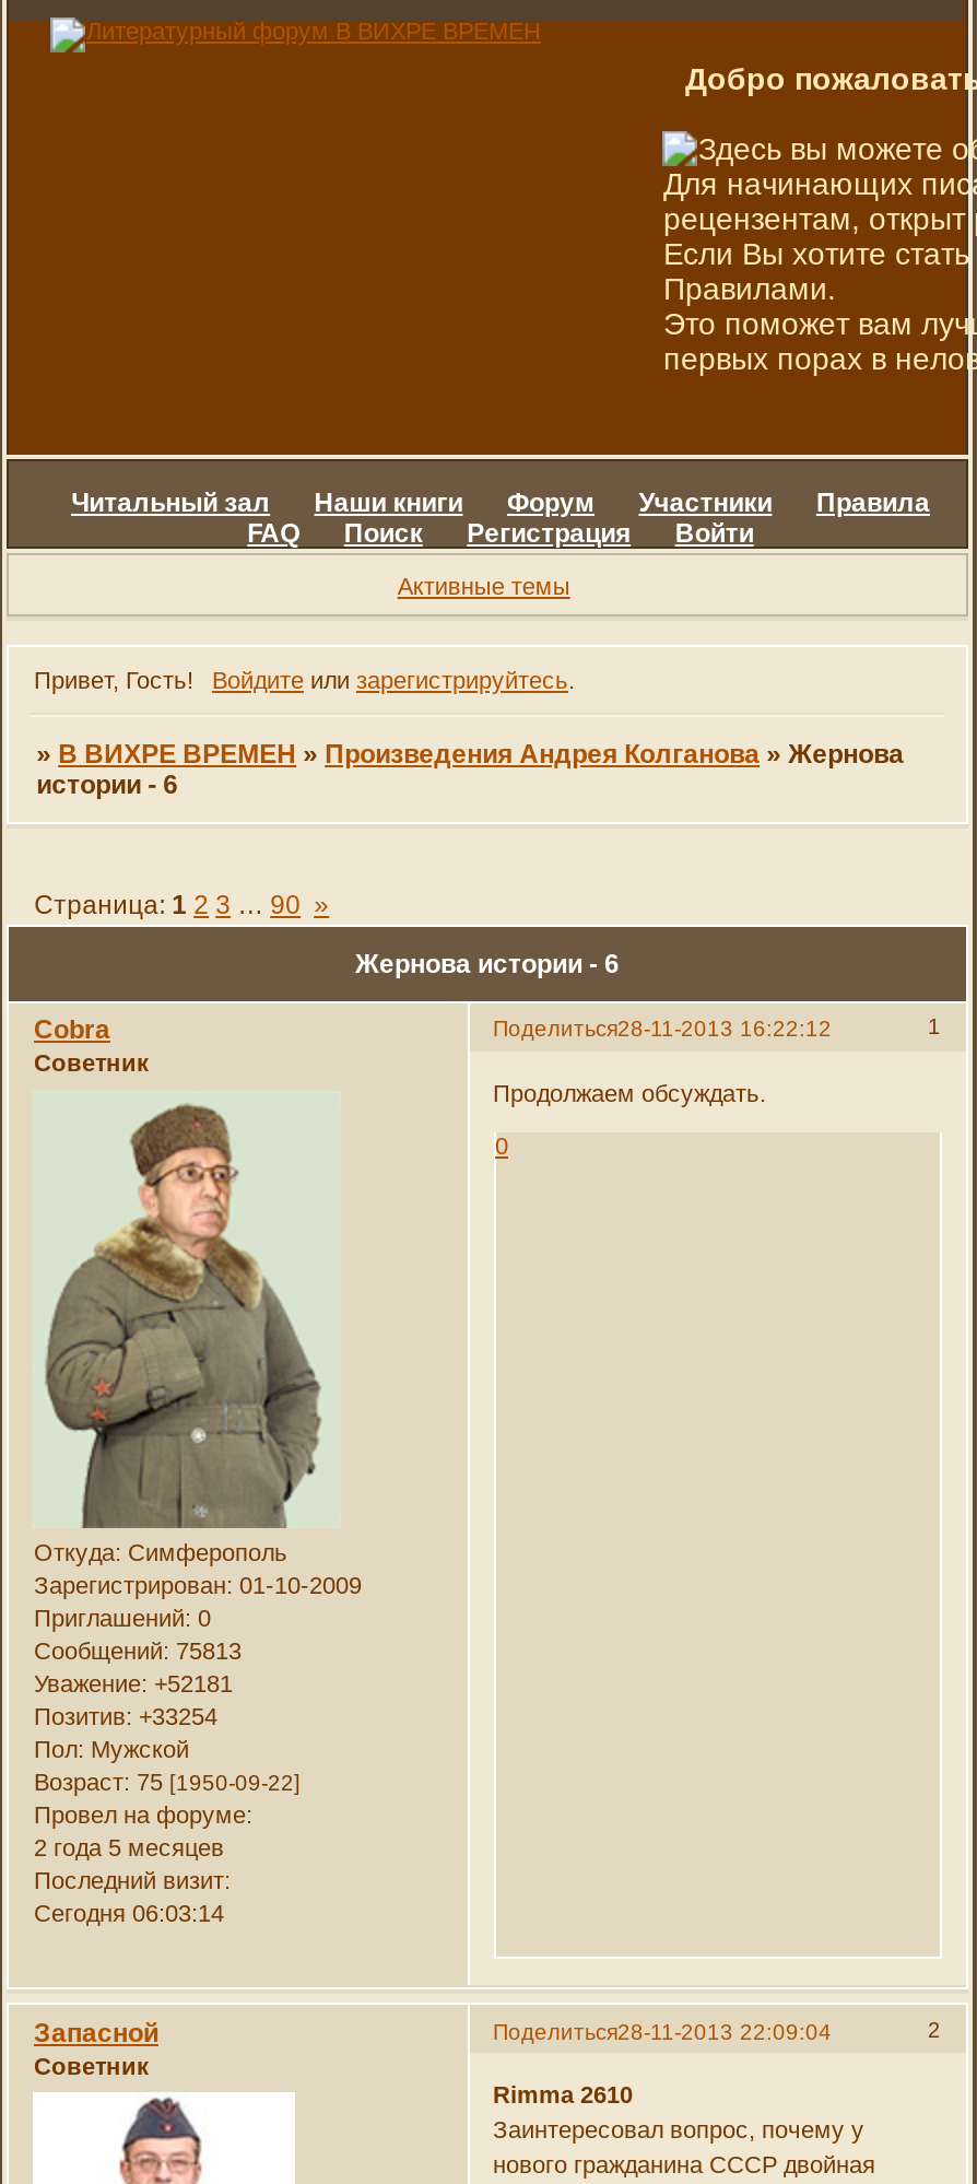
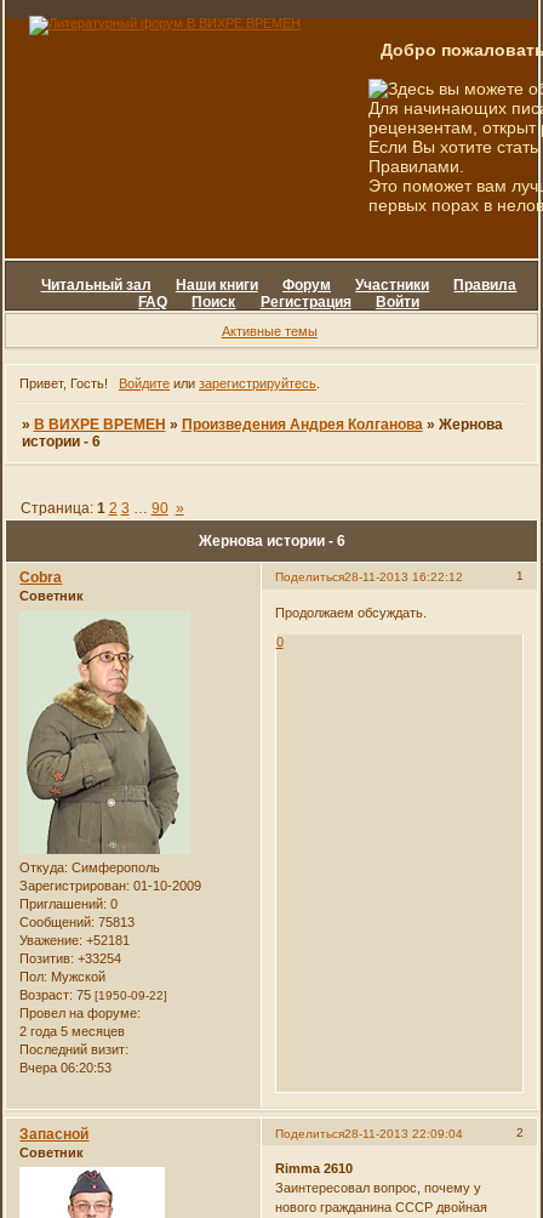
[34,1899,224,1925] Сегодня 06:03:14 -> [20,1060,112,1074] Вчера 06:20:53

